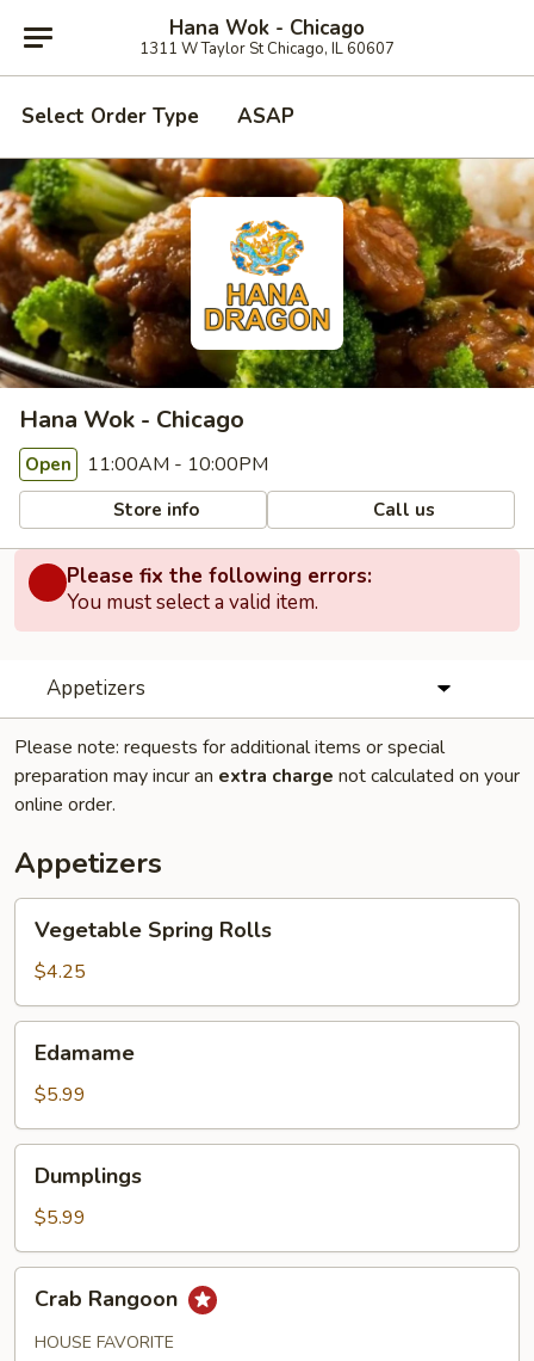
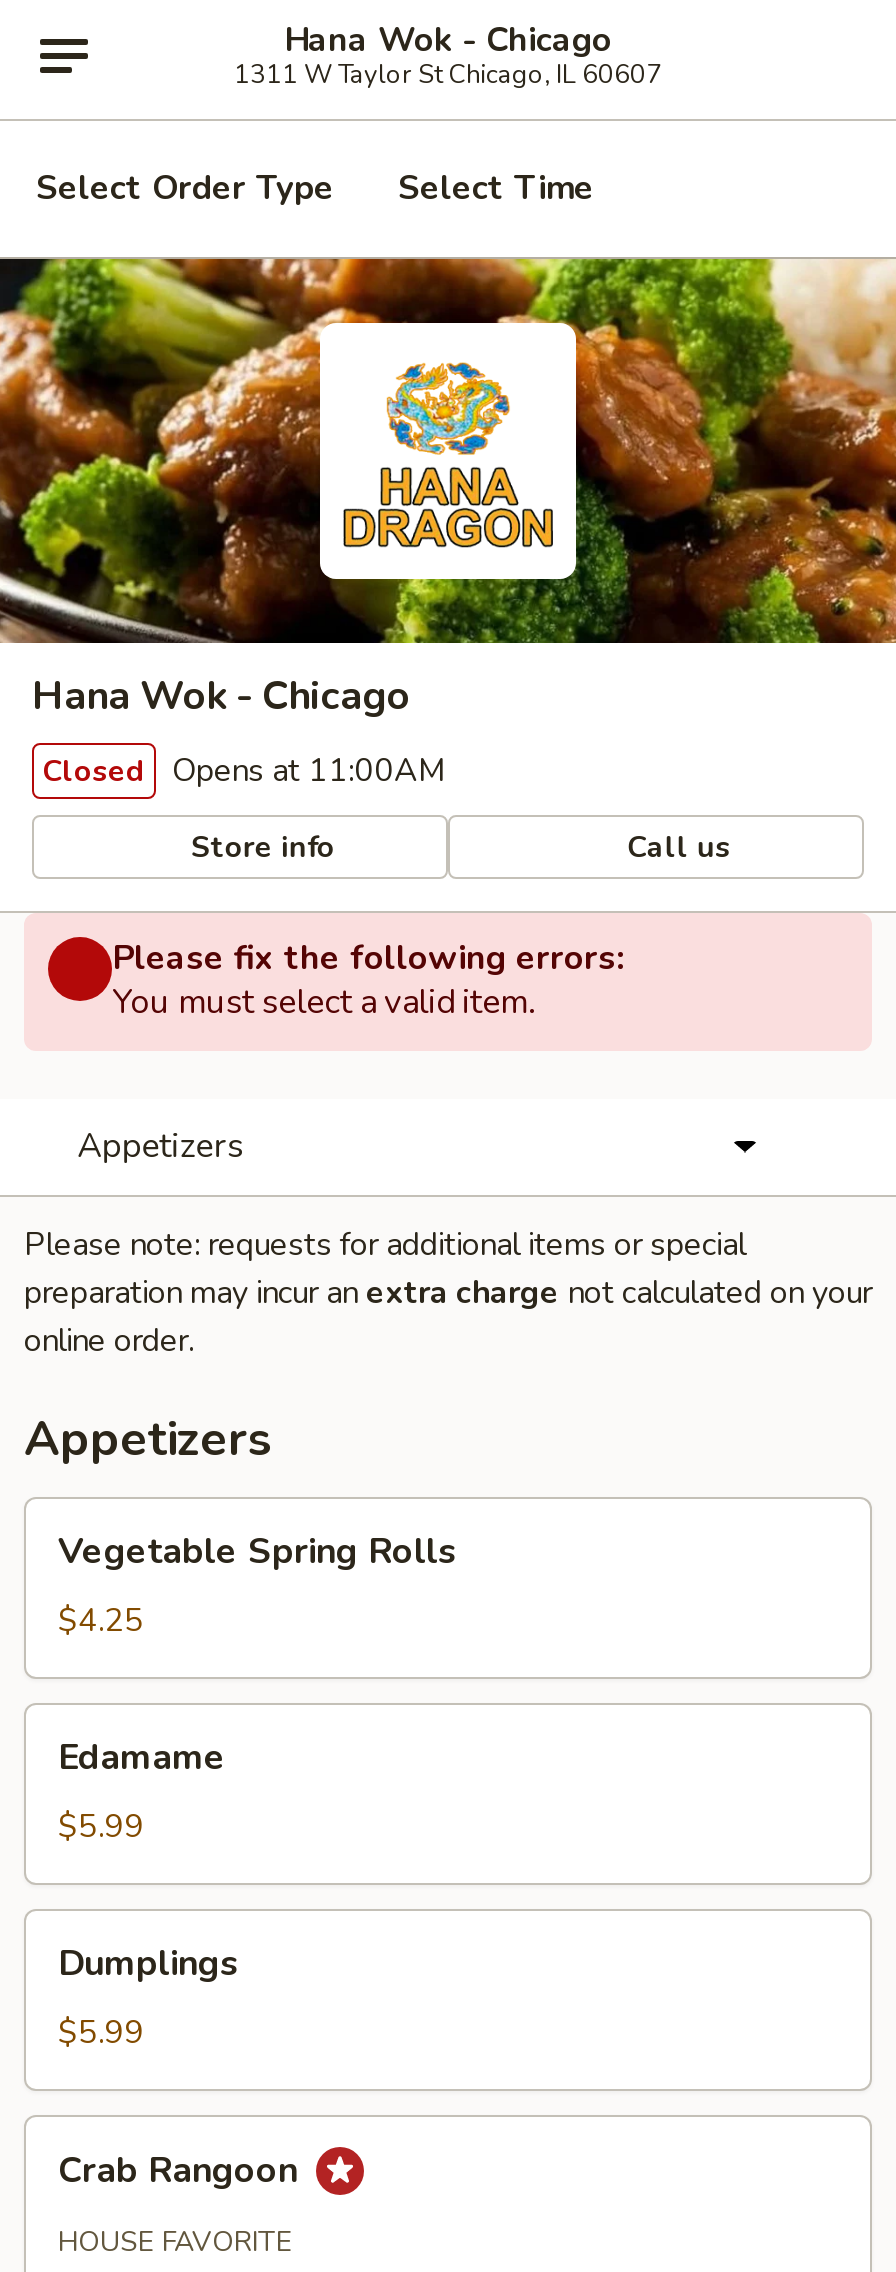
[237,103,294,130] ASAP -> [398,165,594,211] Select Time
[25,451,268,478] Open 11:00AM - 10:00PM -> [42,749,446,793] Closed Opens at 11:00AM

